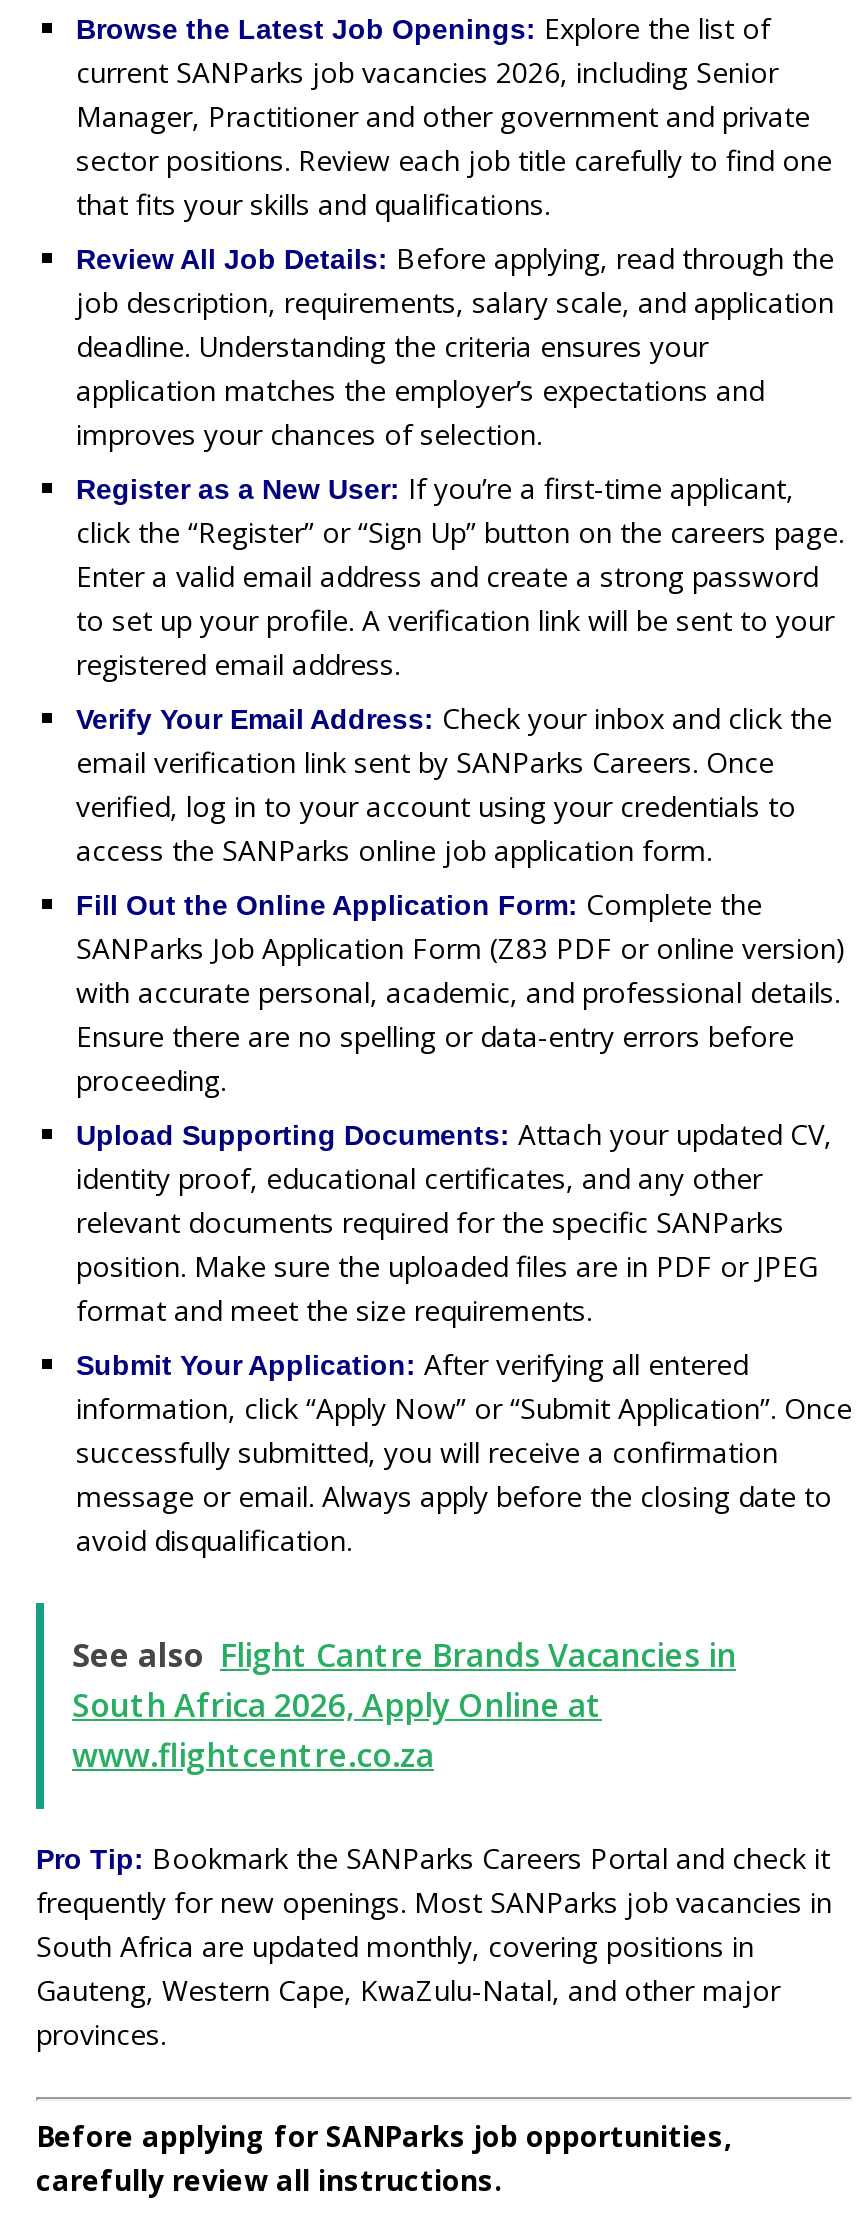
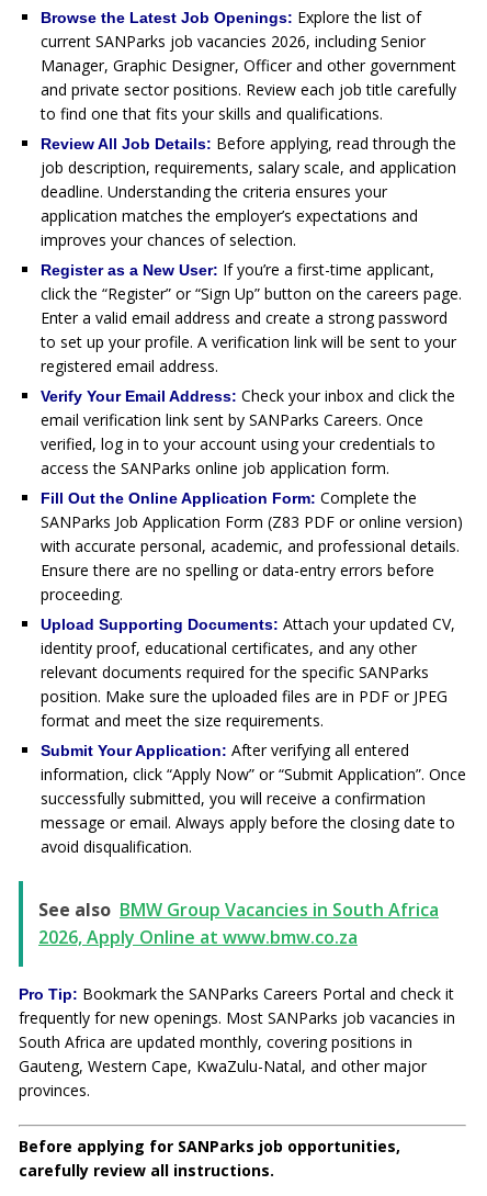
[76,97,832,223] Manager, Practitioner and other government and private | sector positions. Review each job title carefully to find one | that fits your skills and qualifications. -> [41,55,456,124] Manager, Graphic Designer, Officer and other government | and private sector positions. Review each job title carefully | to find one that fits your skills and qualifications.
[72,1633,736,1777] See also Flight Cantre Brands Vacancies in | South Africa 2026, Apply Online at | www.flightcentre.co.za -> [38,897,439,949] See also BMW Group Vacancies in South Africa | 2026, Apply Online at www.bmw.co.za

